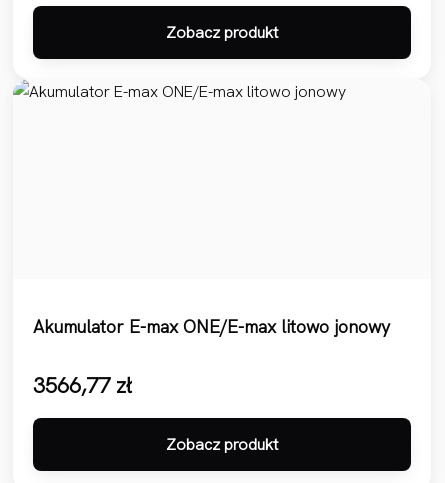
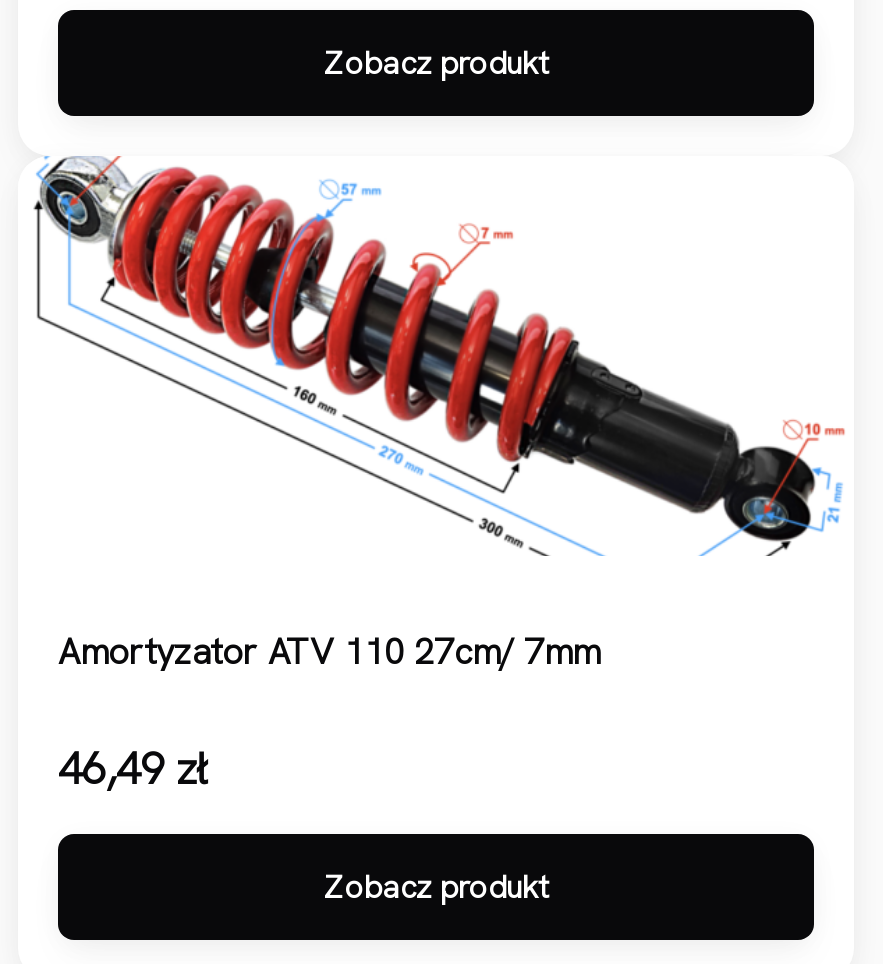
none -> [20,156,846,558] [image]
[33,315,390,338] Akumulator E-max ONE/E-max litowo jonowy -> [58,627,600,673] Amortyzator ATV 110 27cm/ 7mm
[33,371,131,400] 3566,77 zł -> [58,740,206,798] 46,49 zł

